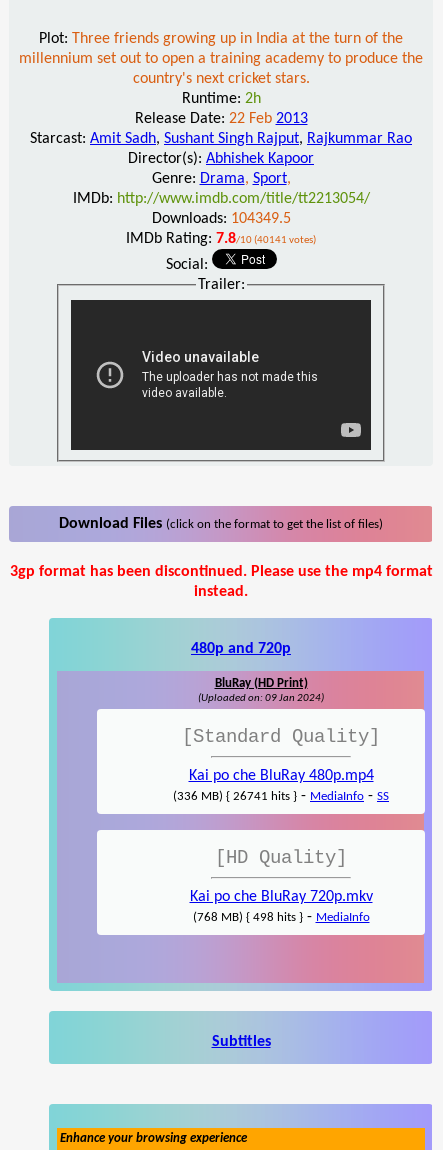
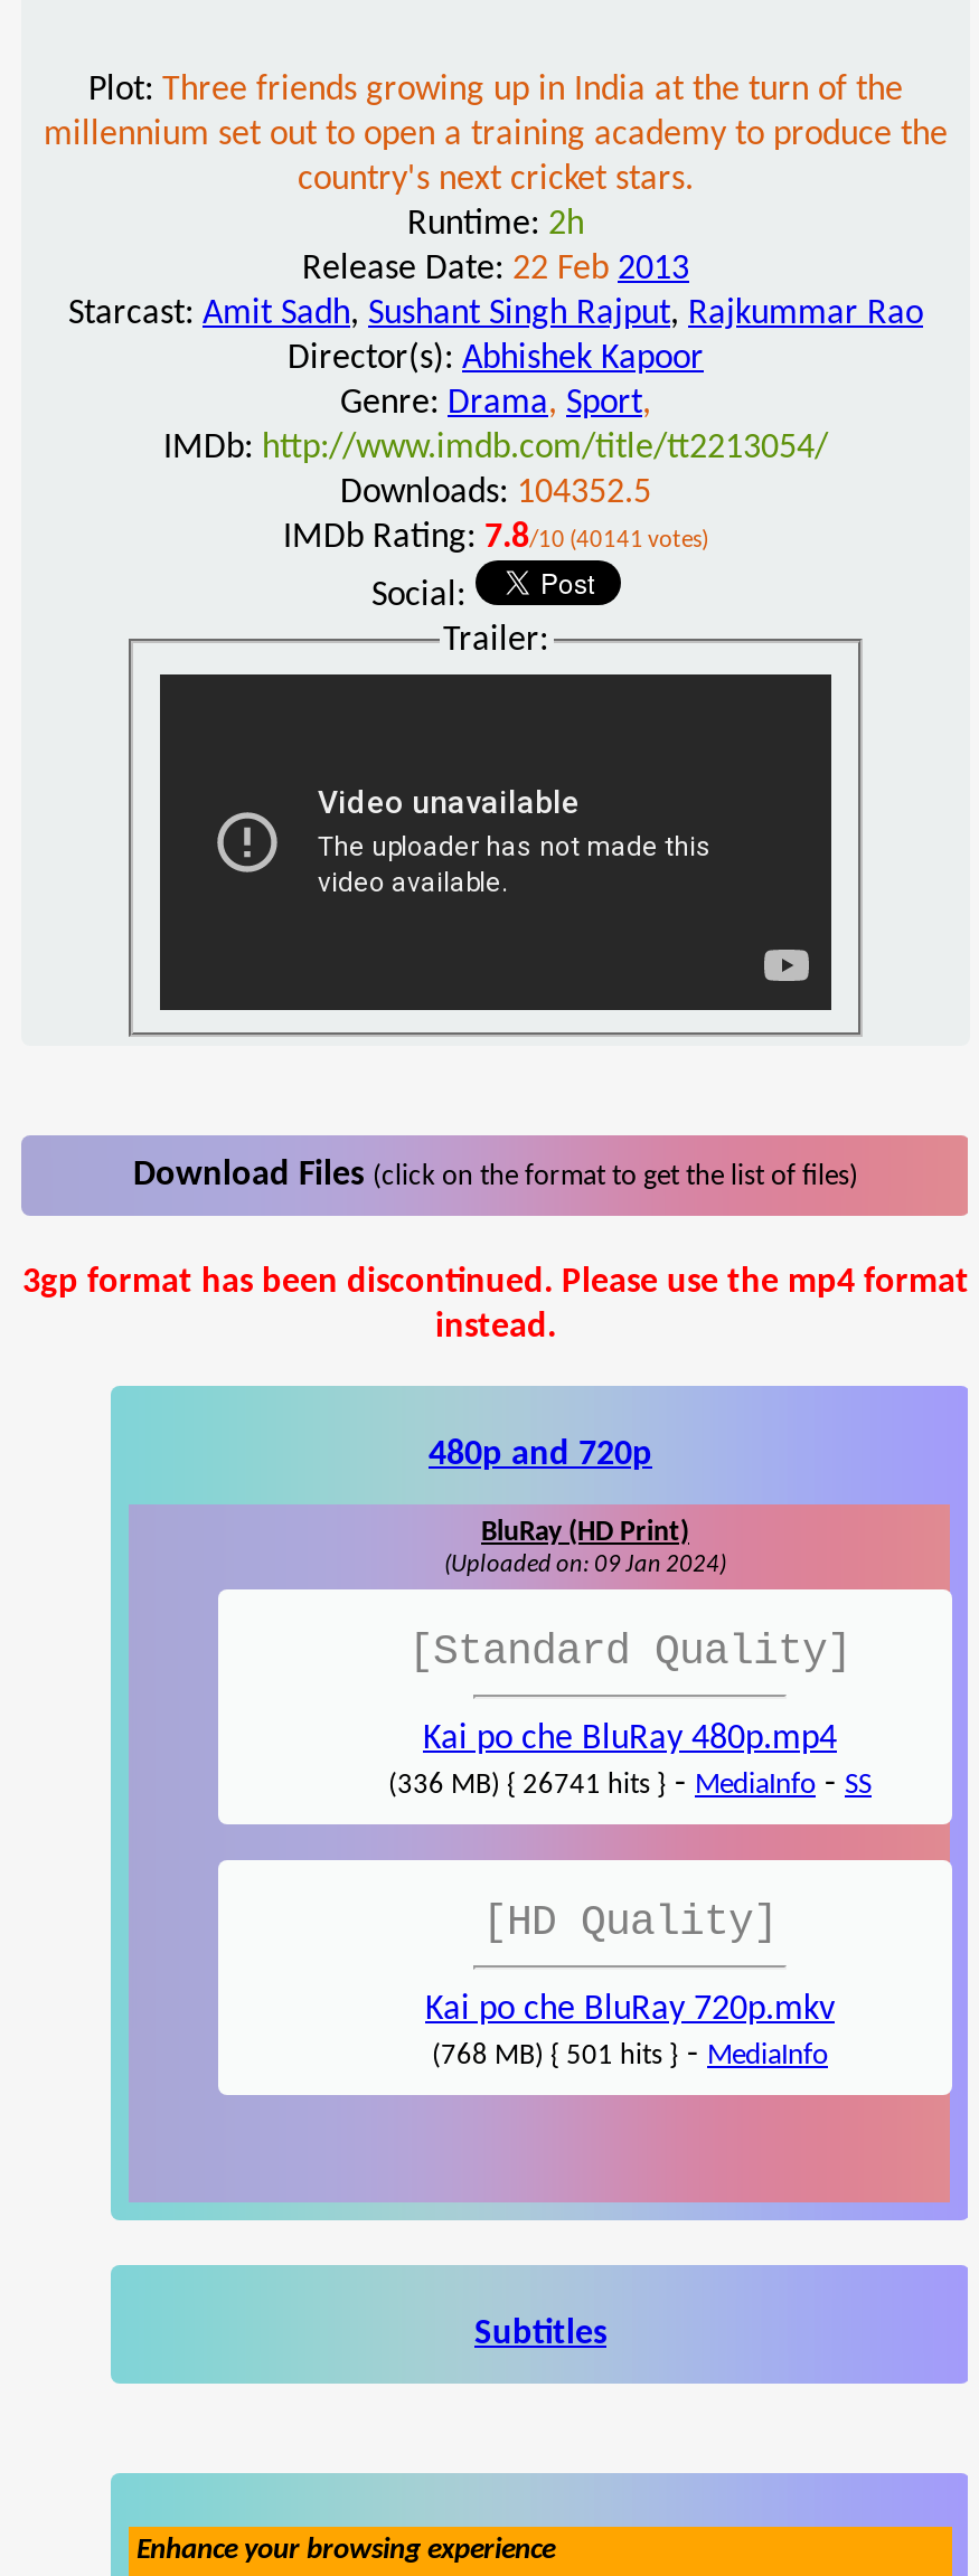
[151,211,290,227] Downloads: 104349.5 -> [340,475,651,511] Downloads: 104352.5
[192,909,369,925] (768 MB) { 498 hits } - MediaInfo -> [432,2038,828,2073] (768 MB) { 501 hits } - MediaInfo

